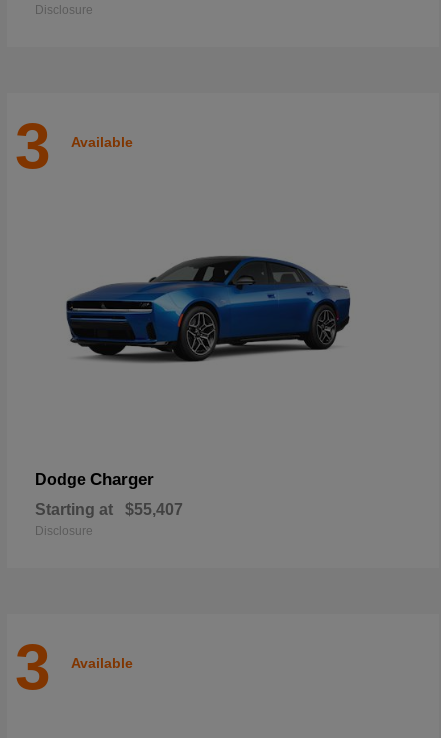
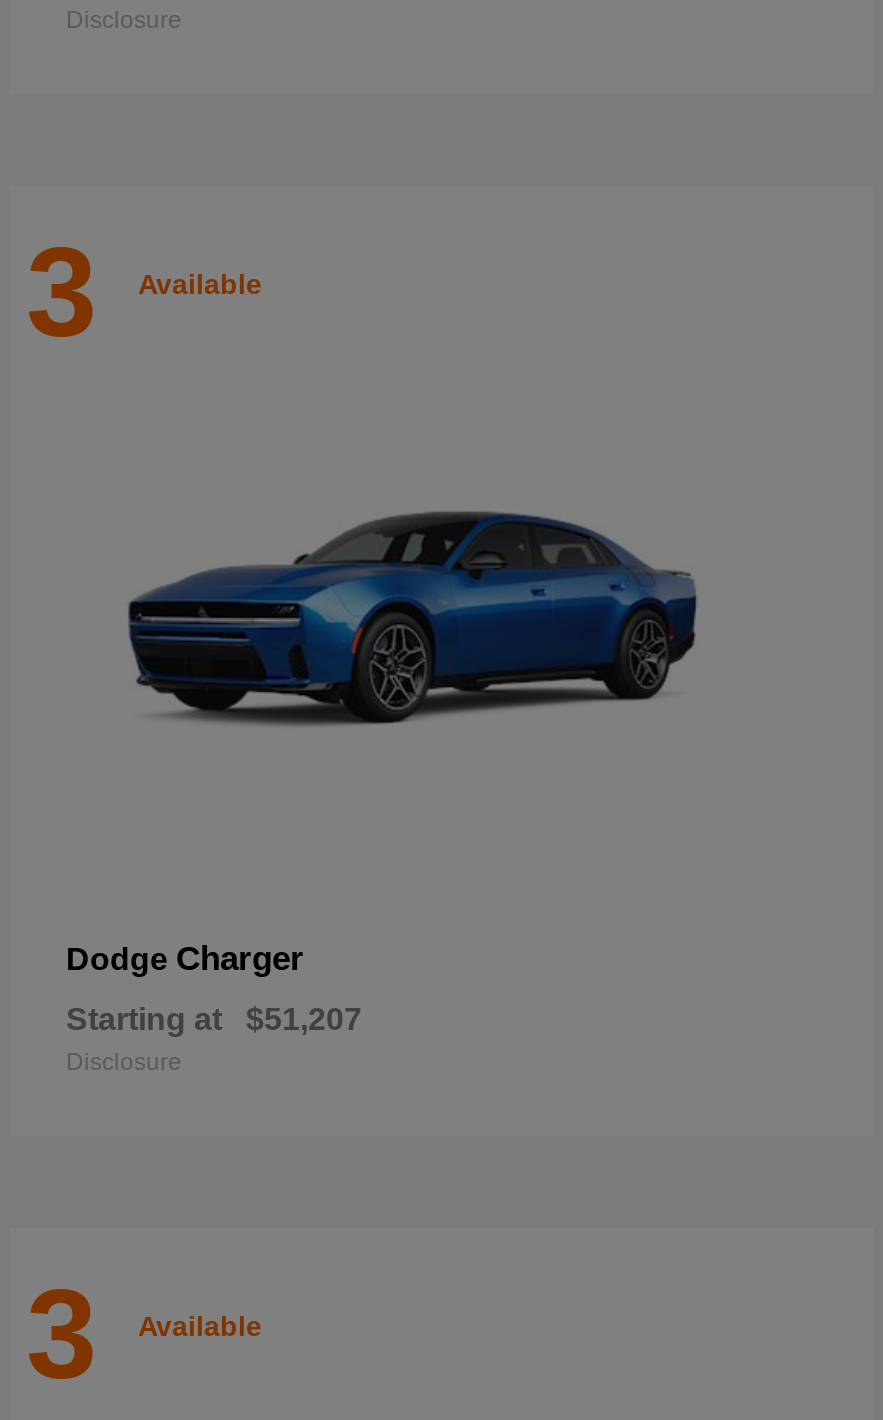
[35,501,183,518] Starting at $55,407 -> [66,1002,362,1036] Starting at $51,207

